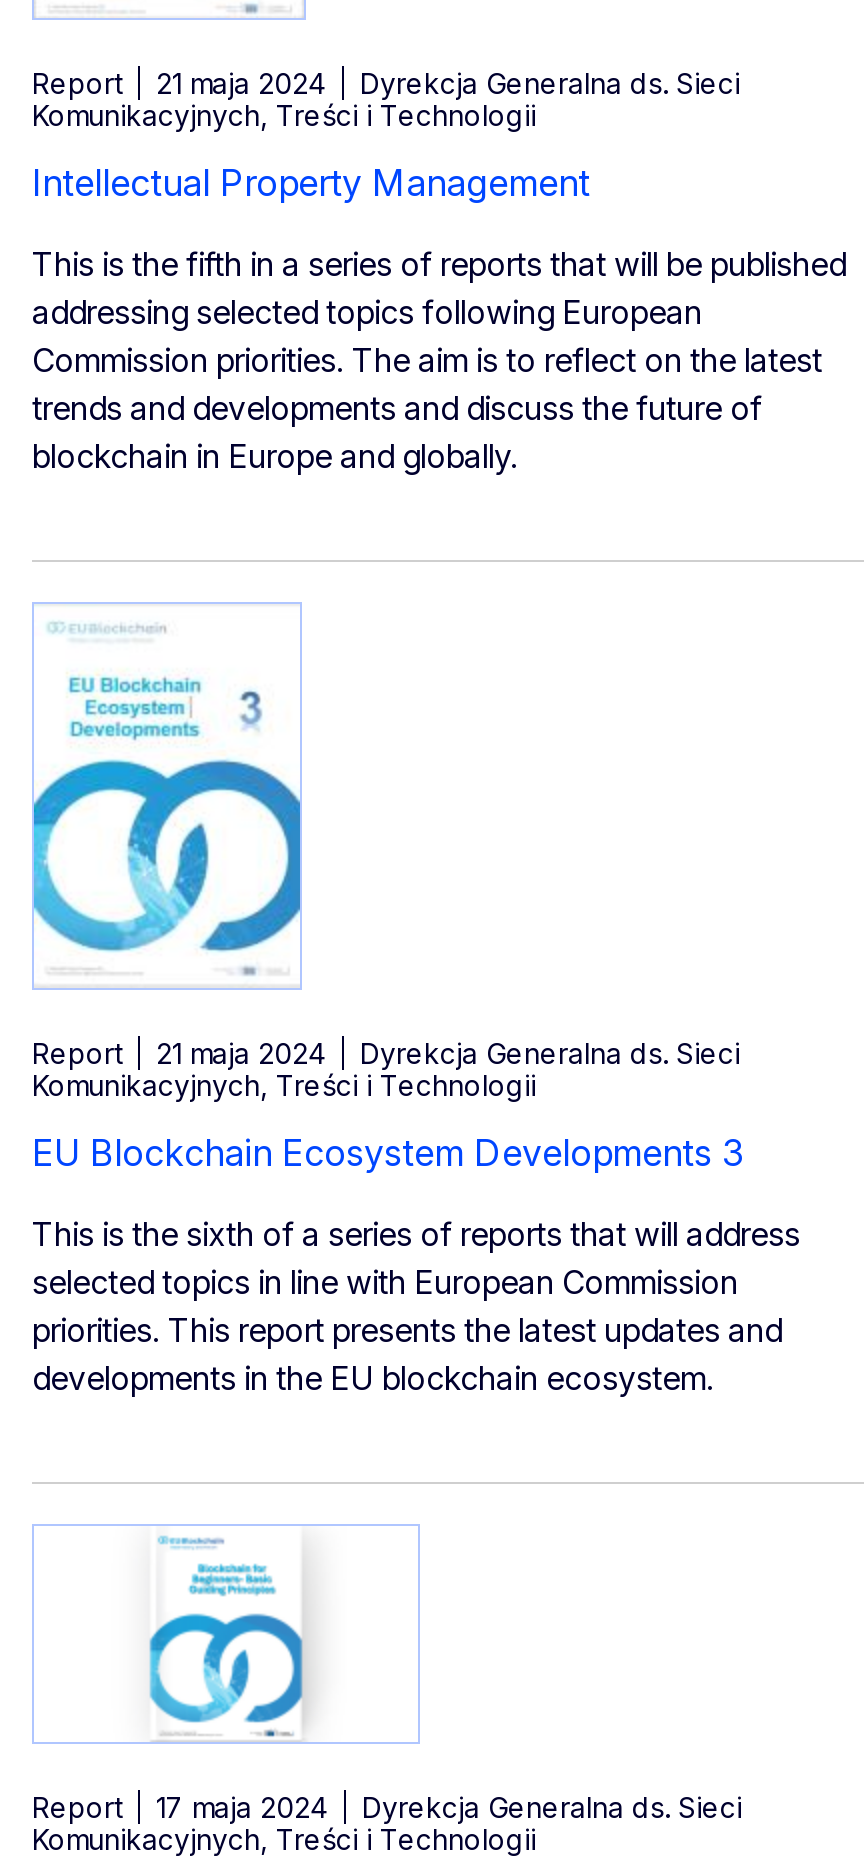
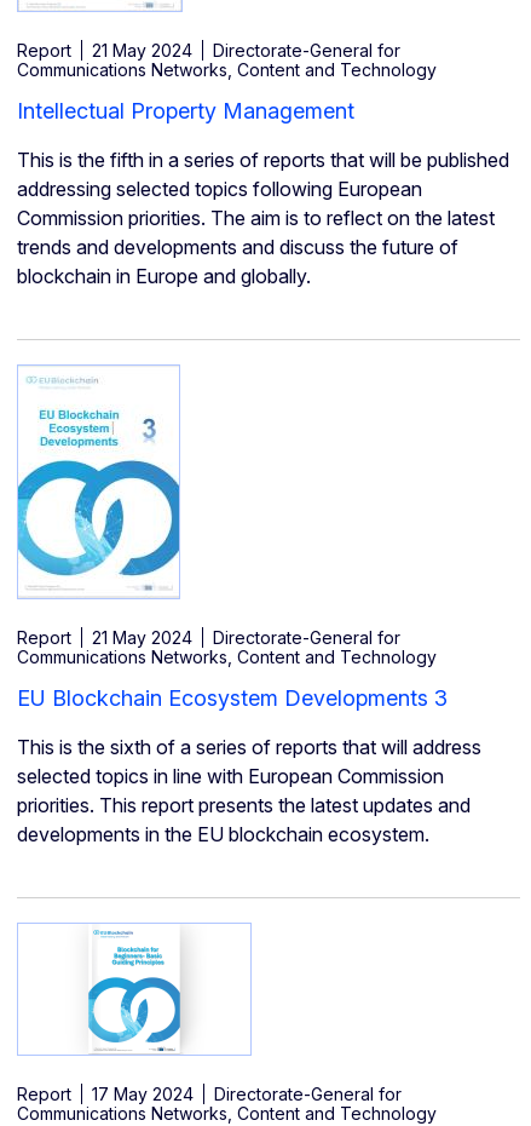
[32,67,740,133] 21 maja 2024 | Dyrekcja Generalna ds. Sieci | Komunikacyjnych, Treści i Technologii -> [17,40,437,80] 21 May 2024 | Directorate-General for | Communications Networks, Content and Technology
[32,1037,740,1103] 21 maja 2024 | Dyrekcja Generalna ds. Sieci | Komunikacyjnych, Treści i Technologii -> [17,628,437,668] 21 May 2024 | Directorate-General for | Communications Networks, Content and Technology
[32,1791,742,1857] 17 maja 2024 | Dyrekcja Generalna ds. Sieci | Komunikacyjnych, Treści i Technologii -> [17,1084,437,1124] 17 May 2024 | Directorate-General for | Communications Networks, Content and Technology

